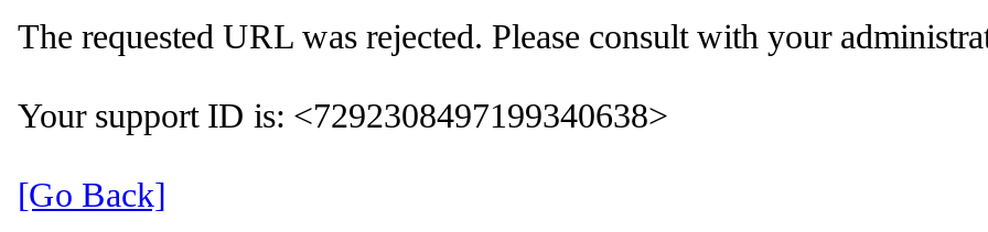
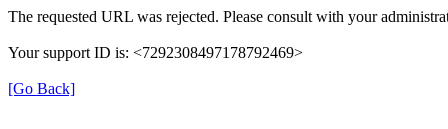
[18,97,668,134] Your support ID is: <7292308497199340638> -> [8,44,303,61] Your support ID is: <7292308497178792469>

